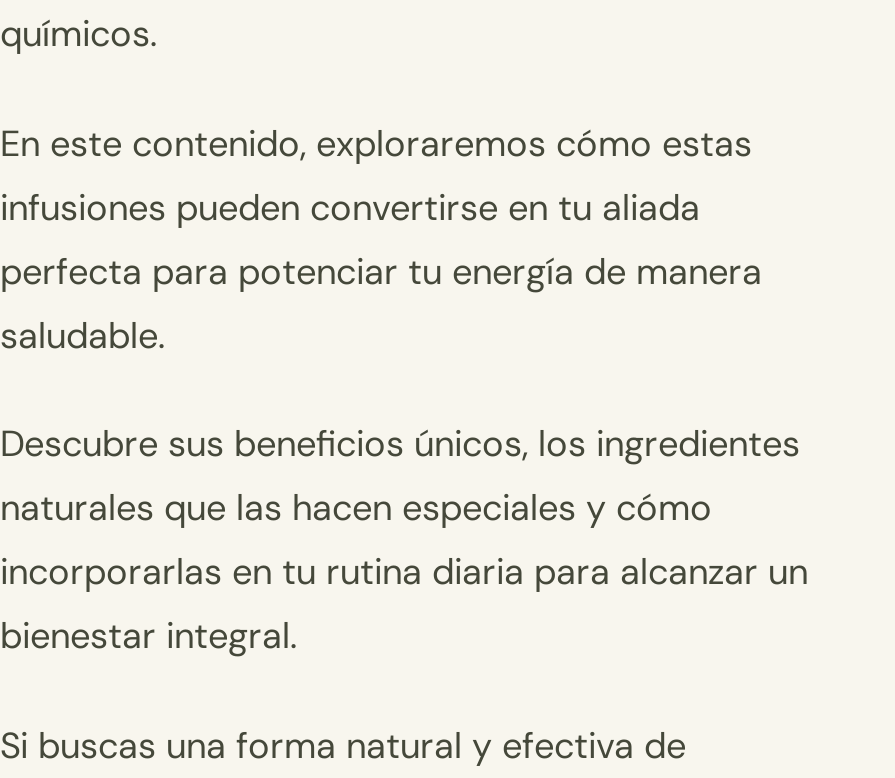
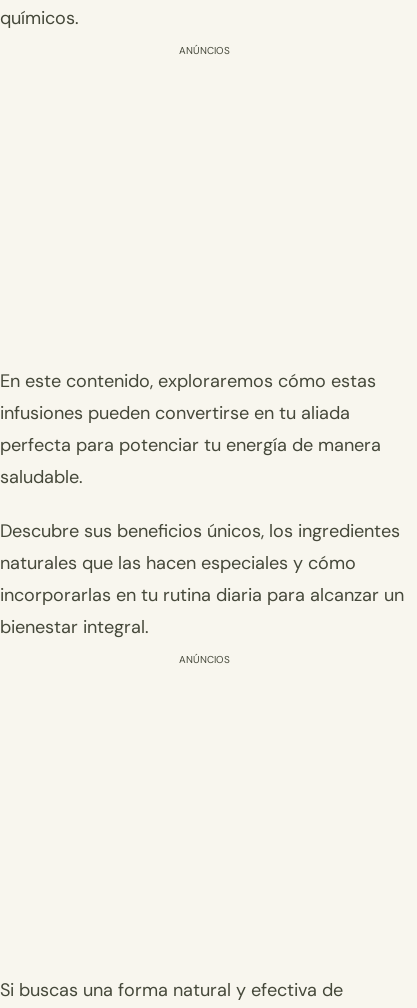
none -> [179,44,230,57] ANÚNCIOS
none -> [179,653,230,666] ANÚNCIOS

